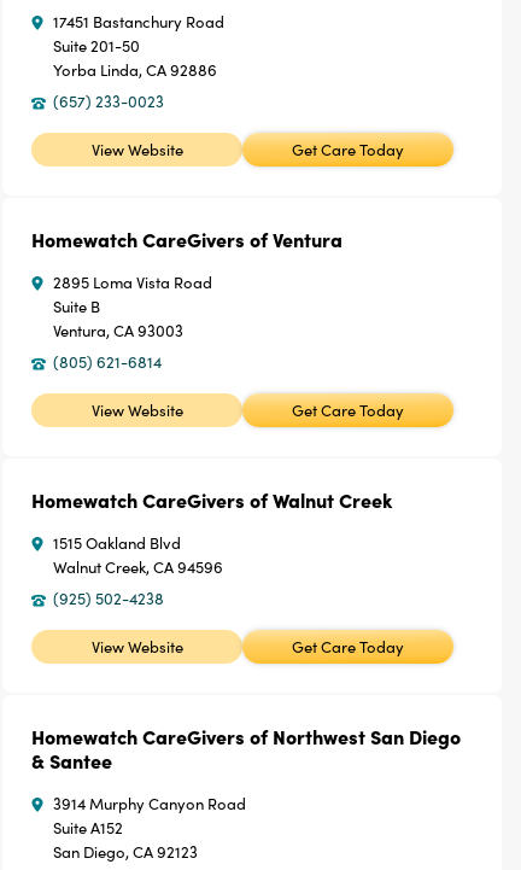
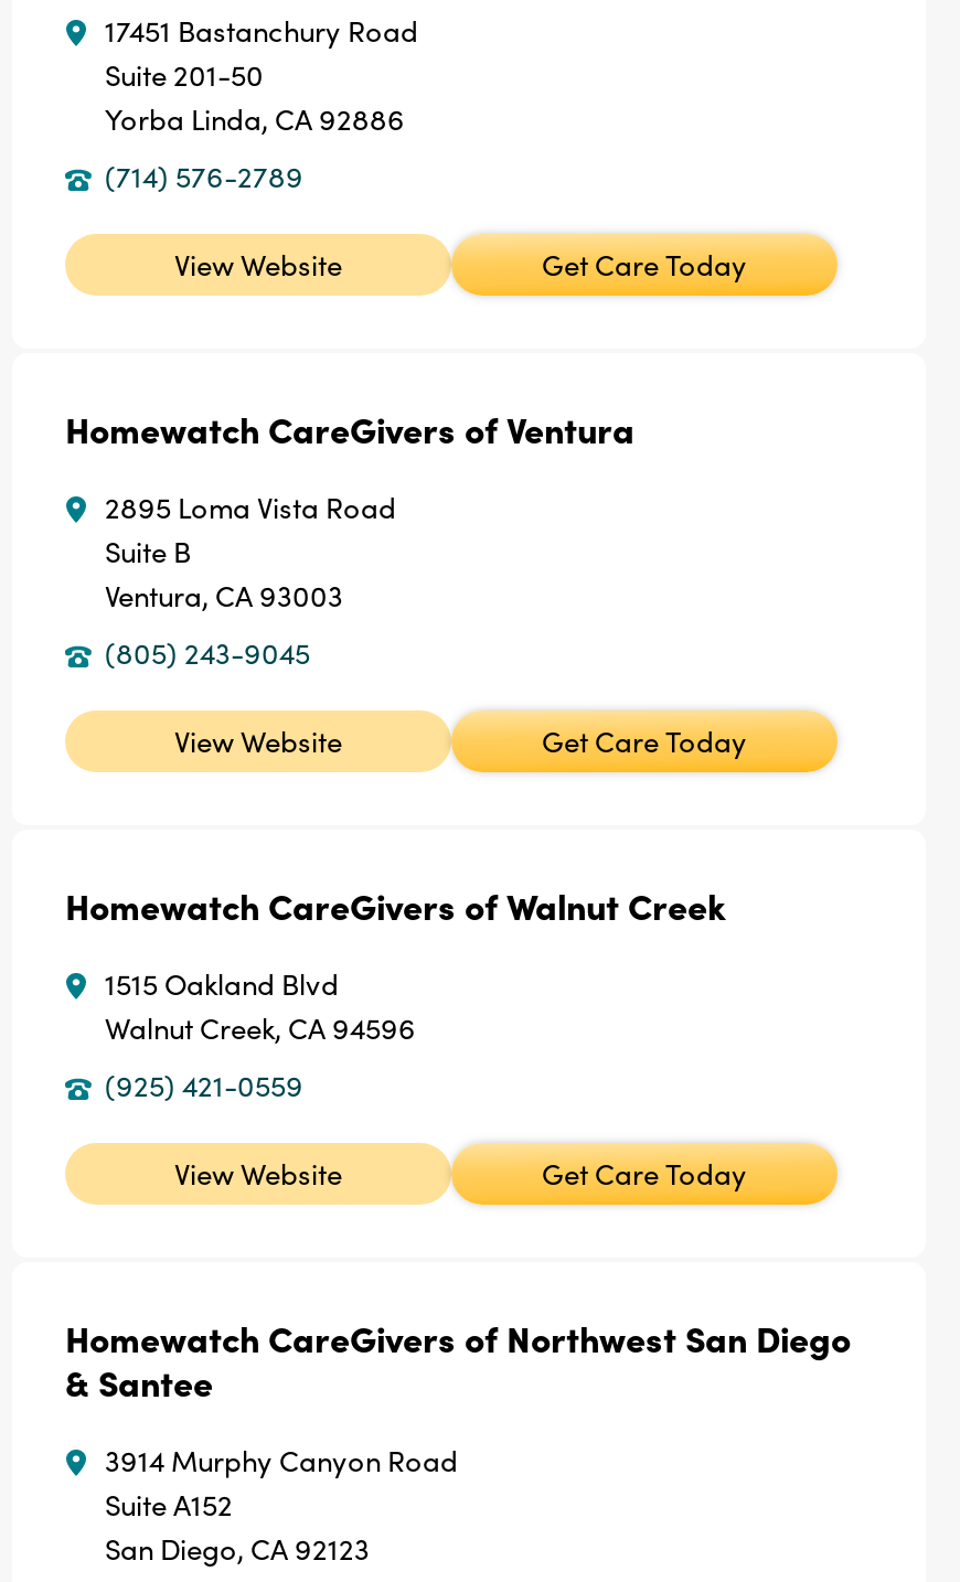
[53,90,164,112] (657) 233-0023 -> [105,157,303,196] (714) 576-2789
[53,351,162,373] (805) 621-6814 -> [105,633,310,673] (805) 243-9045
[53,588,164,609] (925) 502-4238 -> [105,1066,303,1105] (925) 421-0559

